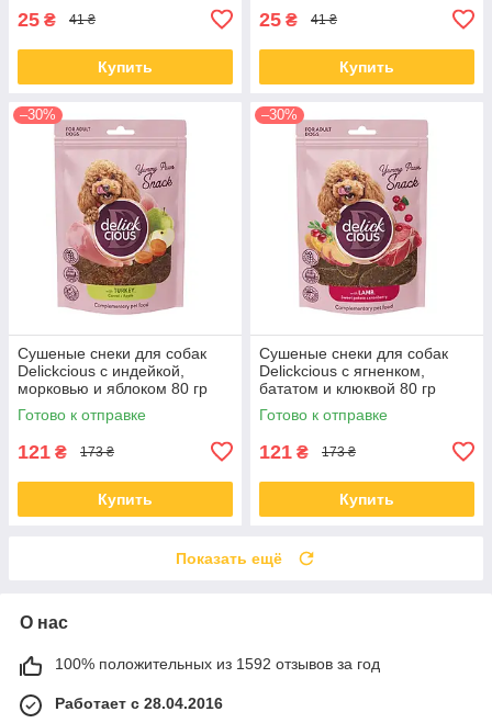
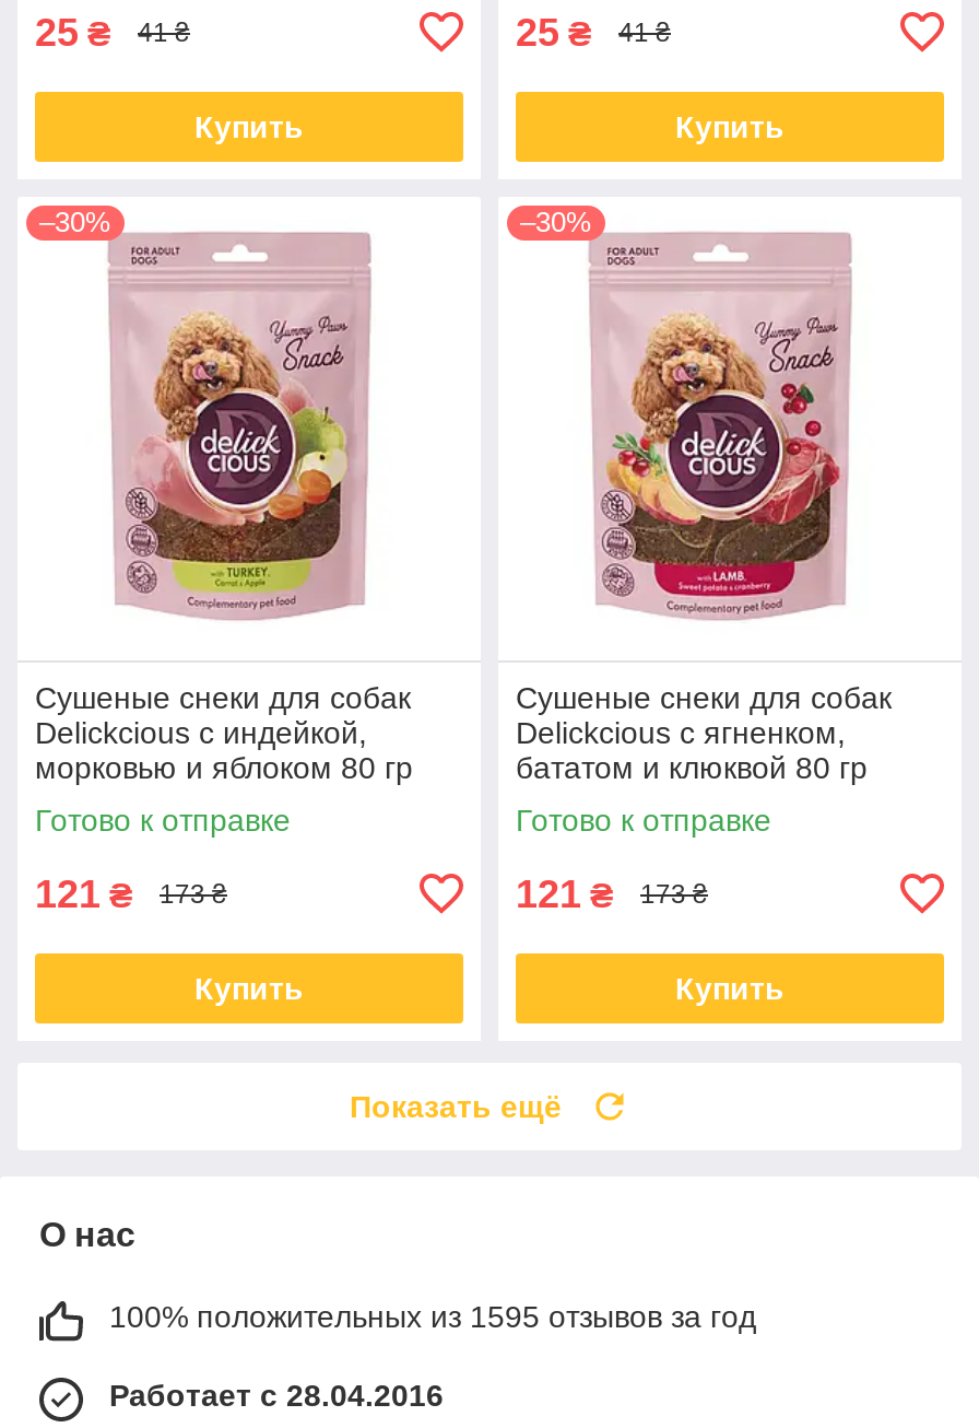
[55,655,380,672] 100% положительных из 1592 отзывов за год -> [109,1299,756,1334] 100% положительных из 1595 отзывов за год

